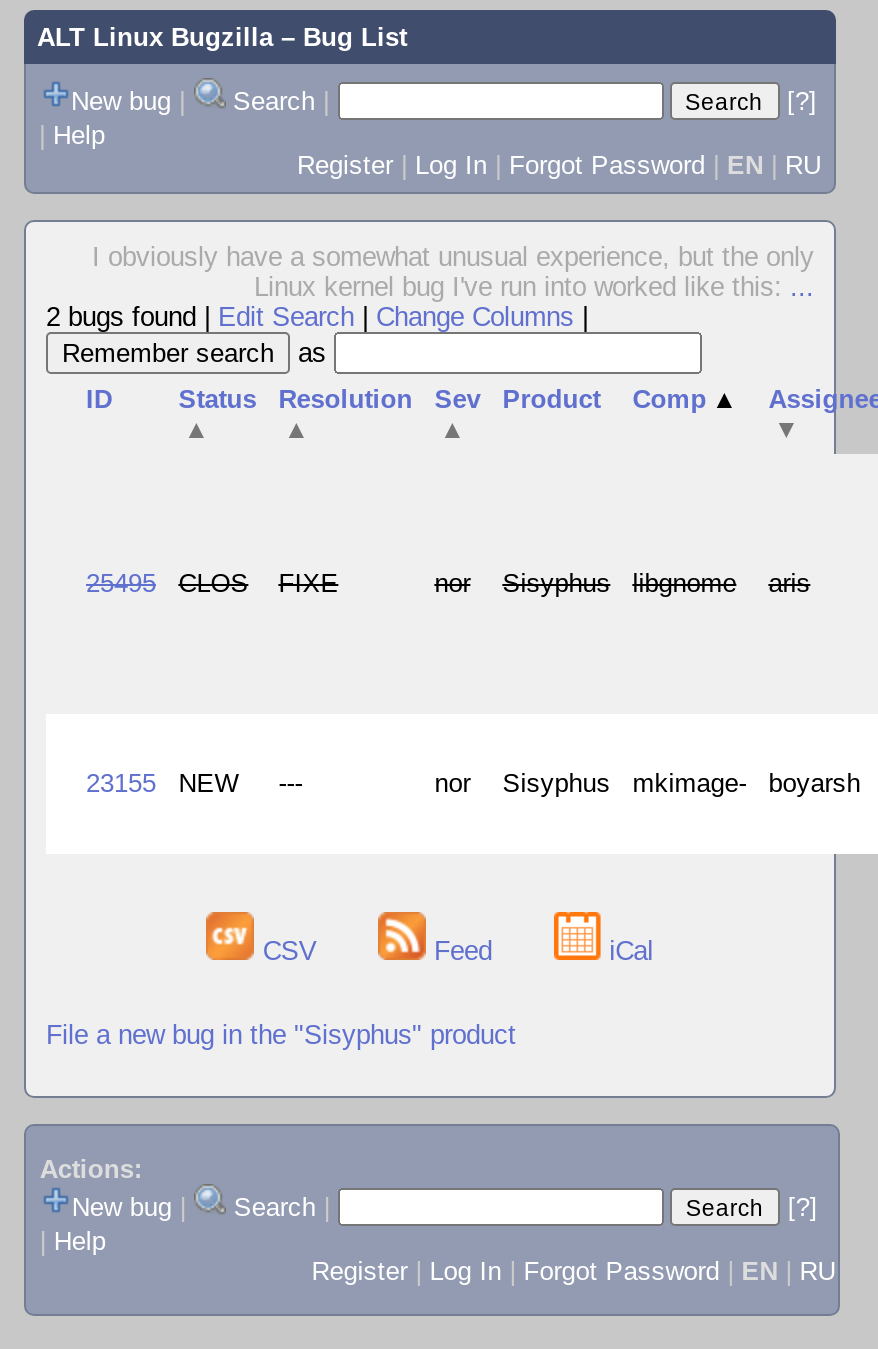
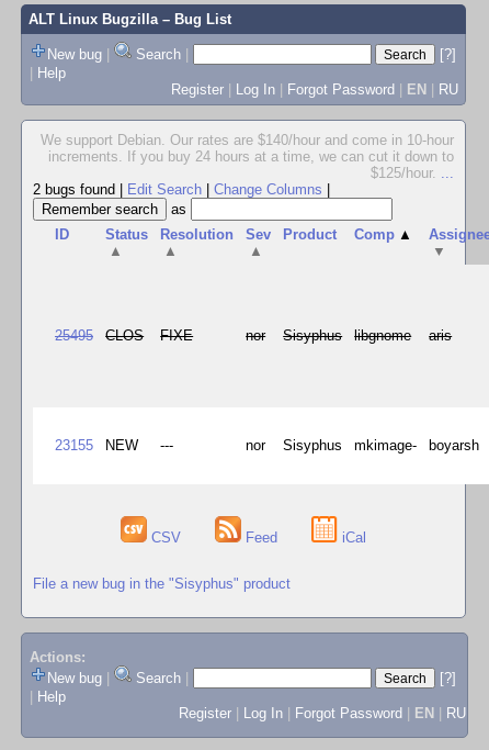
[92,242,814,302] I obviously have a somewhat unusual experience, but the only | Linux kernel bug I've run into worked like this:... -> [41,132,454,181] We support Debian. Our rates are $140/hour and come in 10-hour | increments. If you buy 24 hours at a time, we can cut it down to | $125/hour....

